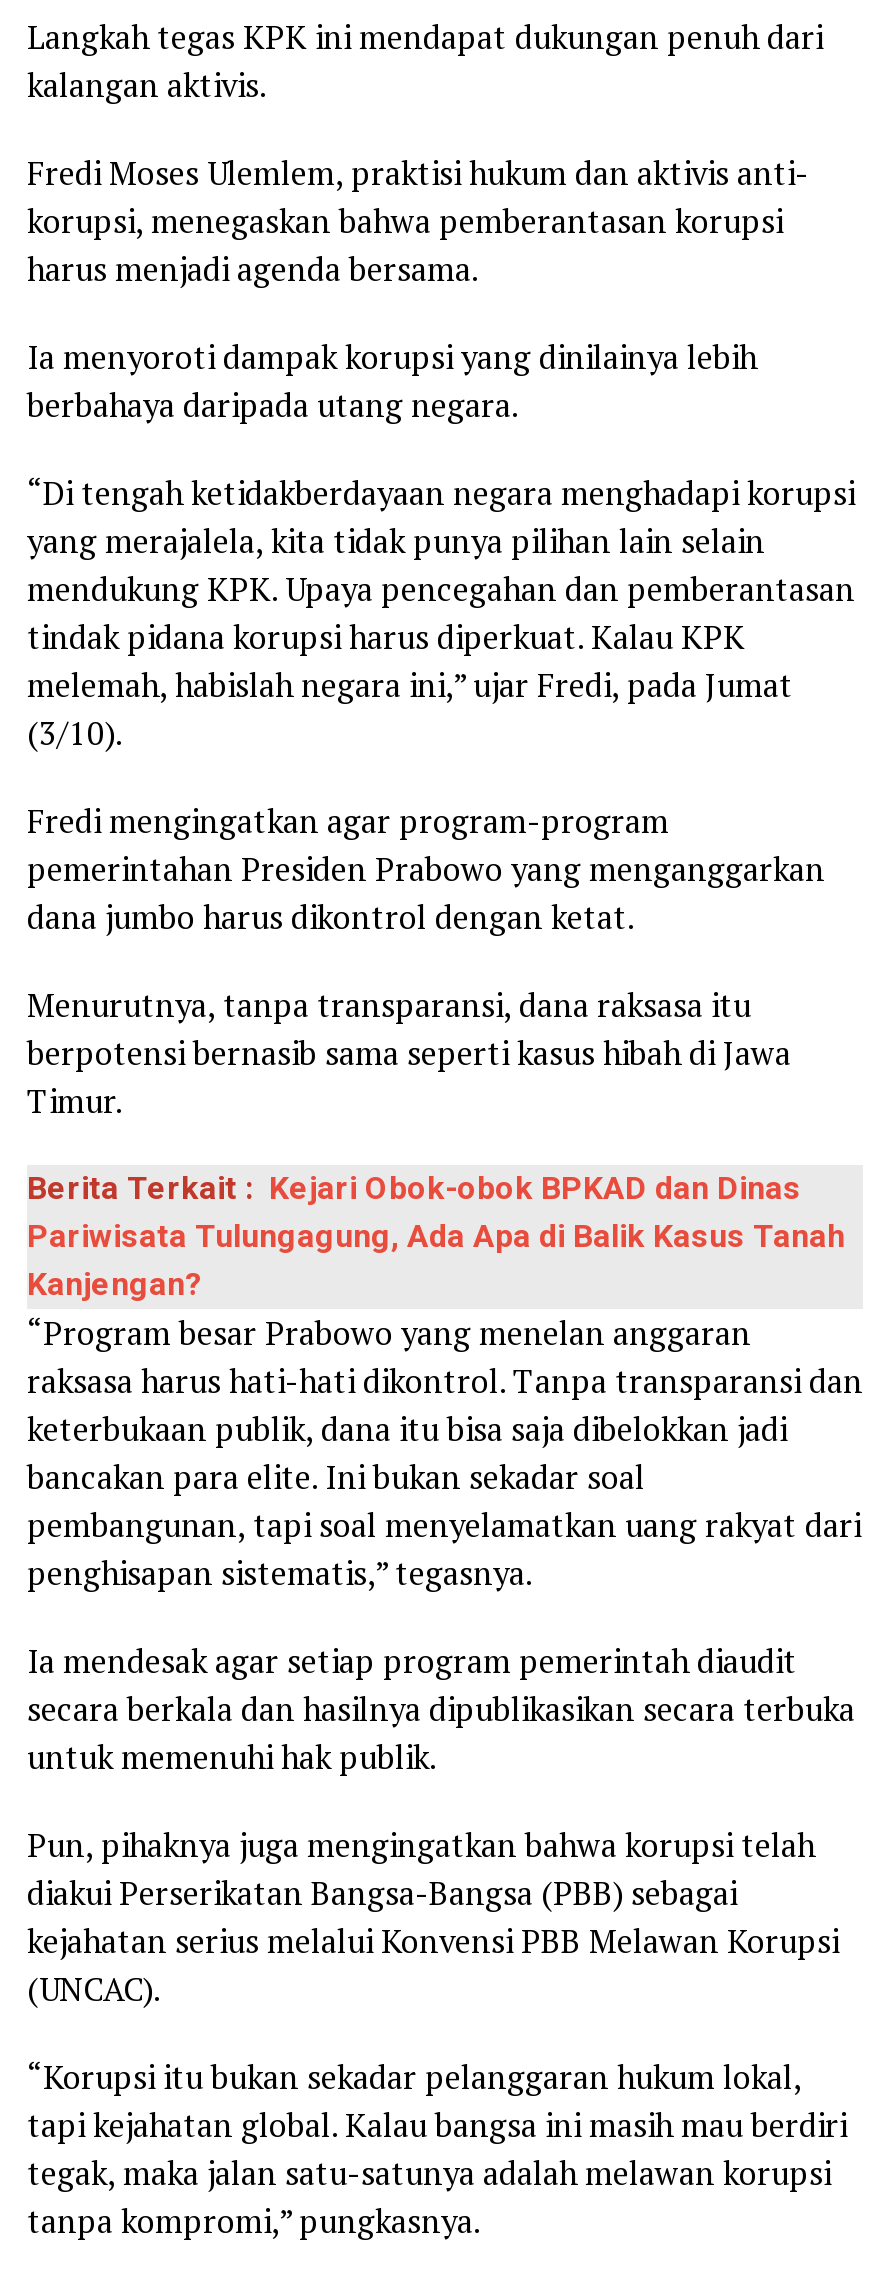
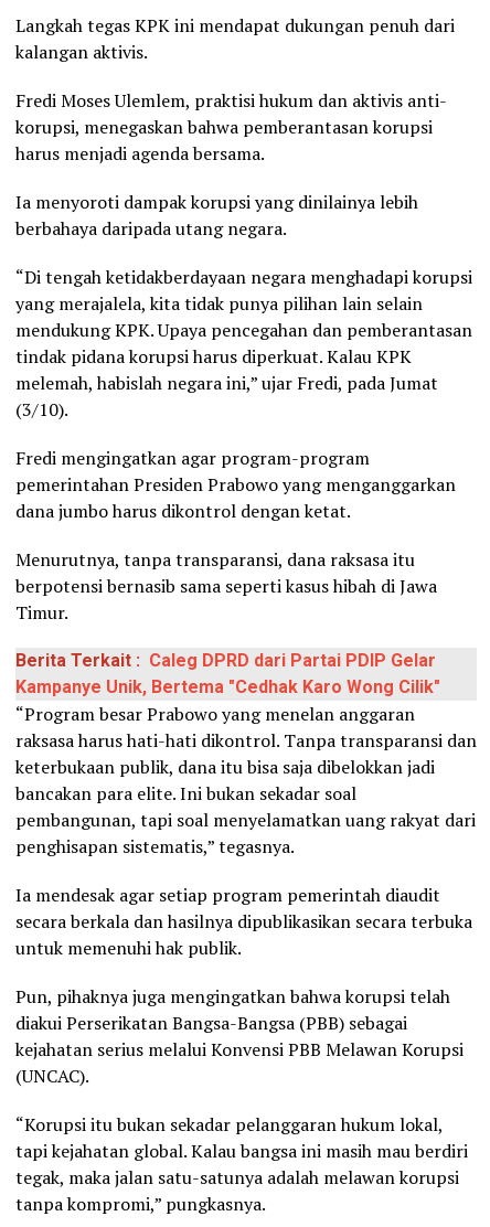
[27,1169,845,1303] Berita Terkait : Kejari Obok-obok BPKAD dan Dinas | Pariwisata Tulungagung, Ada Apa di Balik Kasus Tanah | Kanjengan? -> [15,650,440,697] Berita Terkait : Caleg DPRD dari Partai PDIP Gelar | Kampanye Unik, Bertema "Cedhak Karo Wong Cilik"

